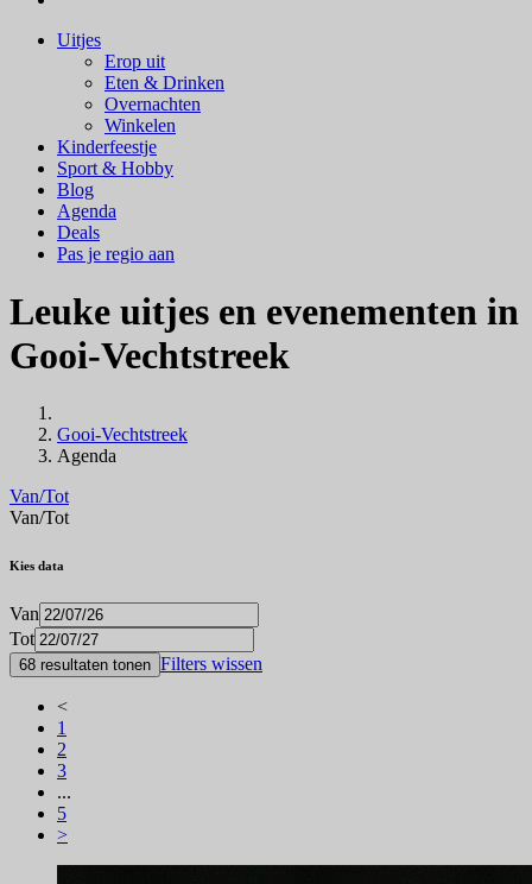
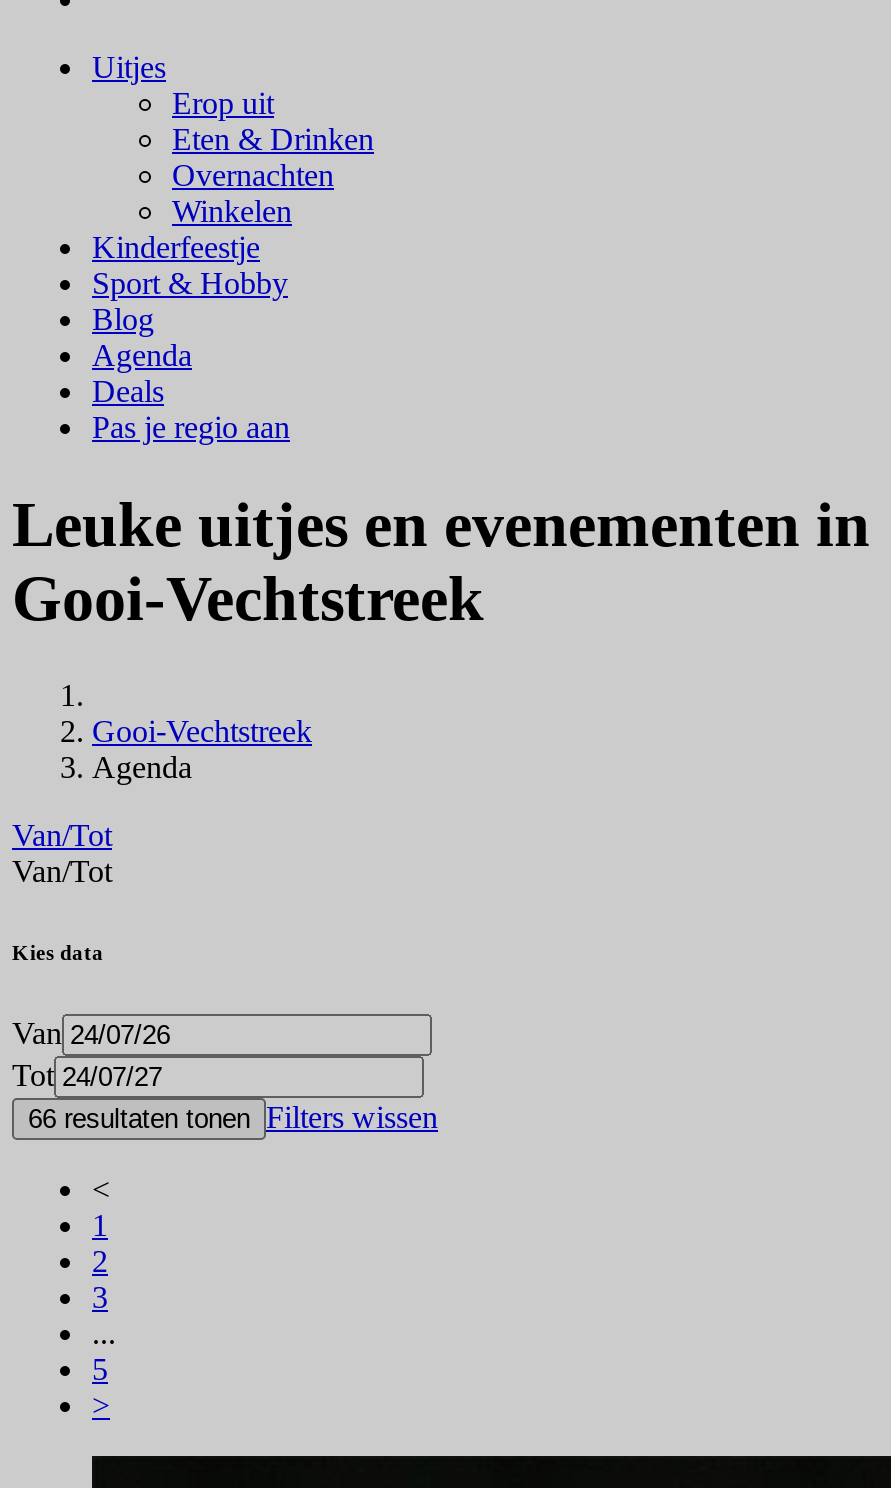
[19,654,262,674] 68 resultaten tonen Filters wissen -> [28,1101,438,1135] 66 resultaten tonen Filters wissen

